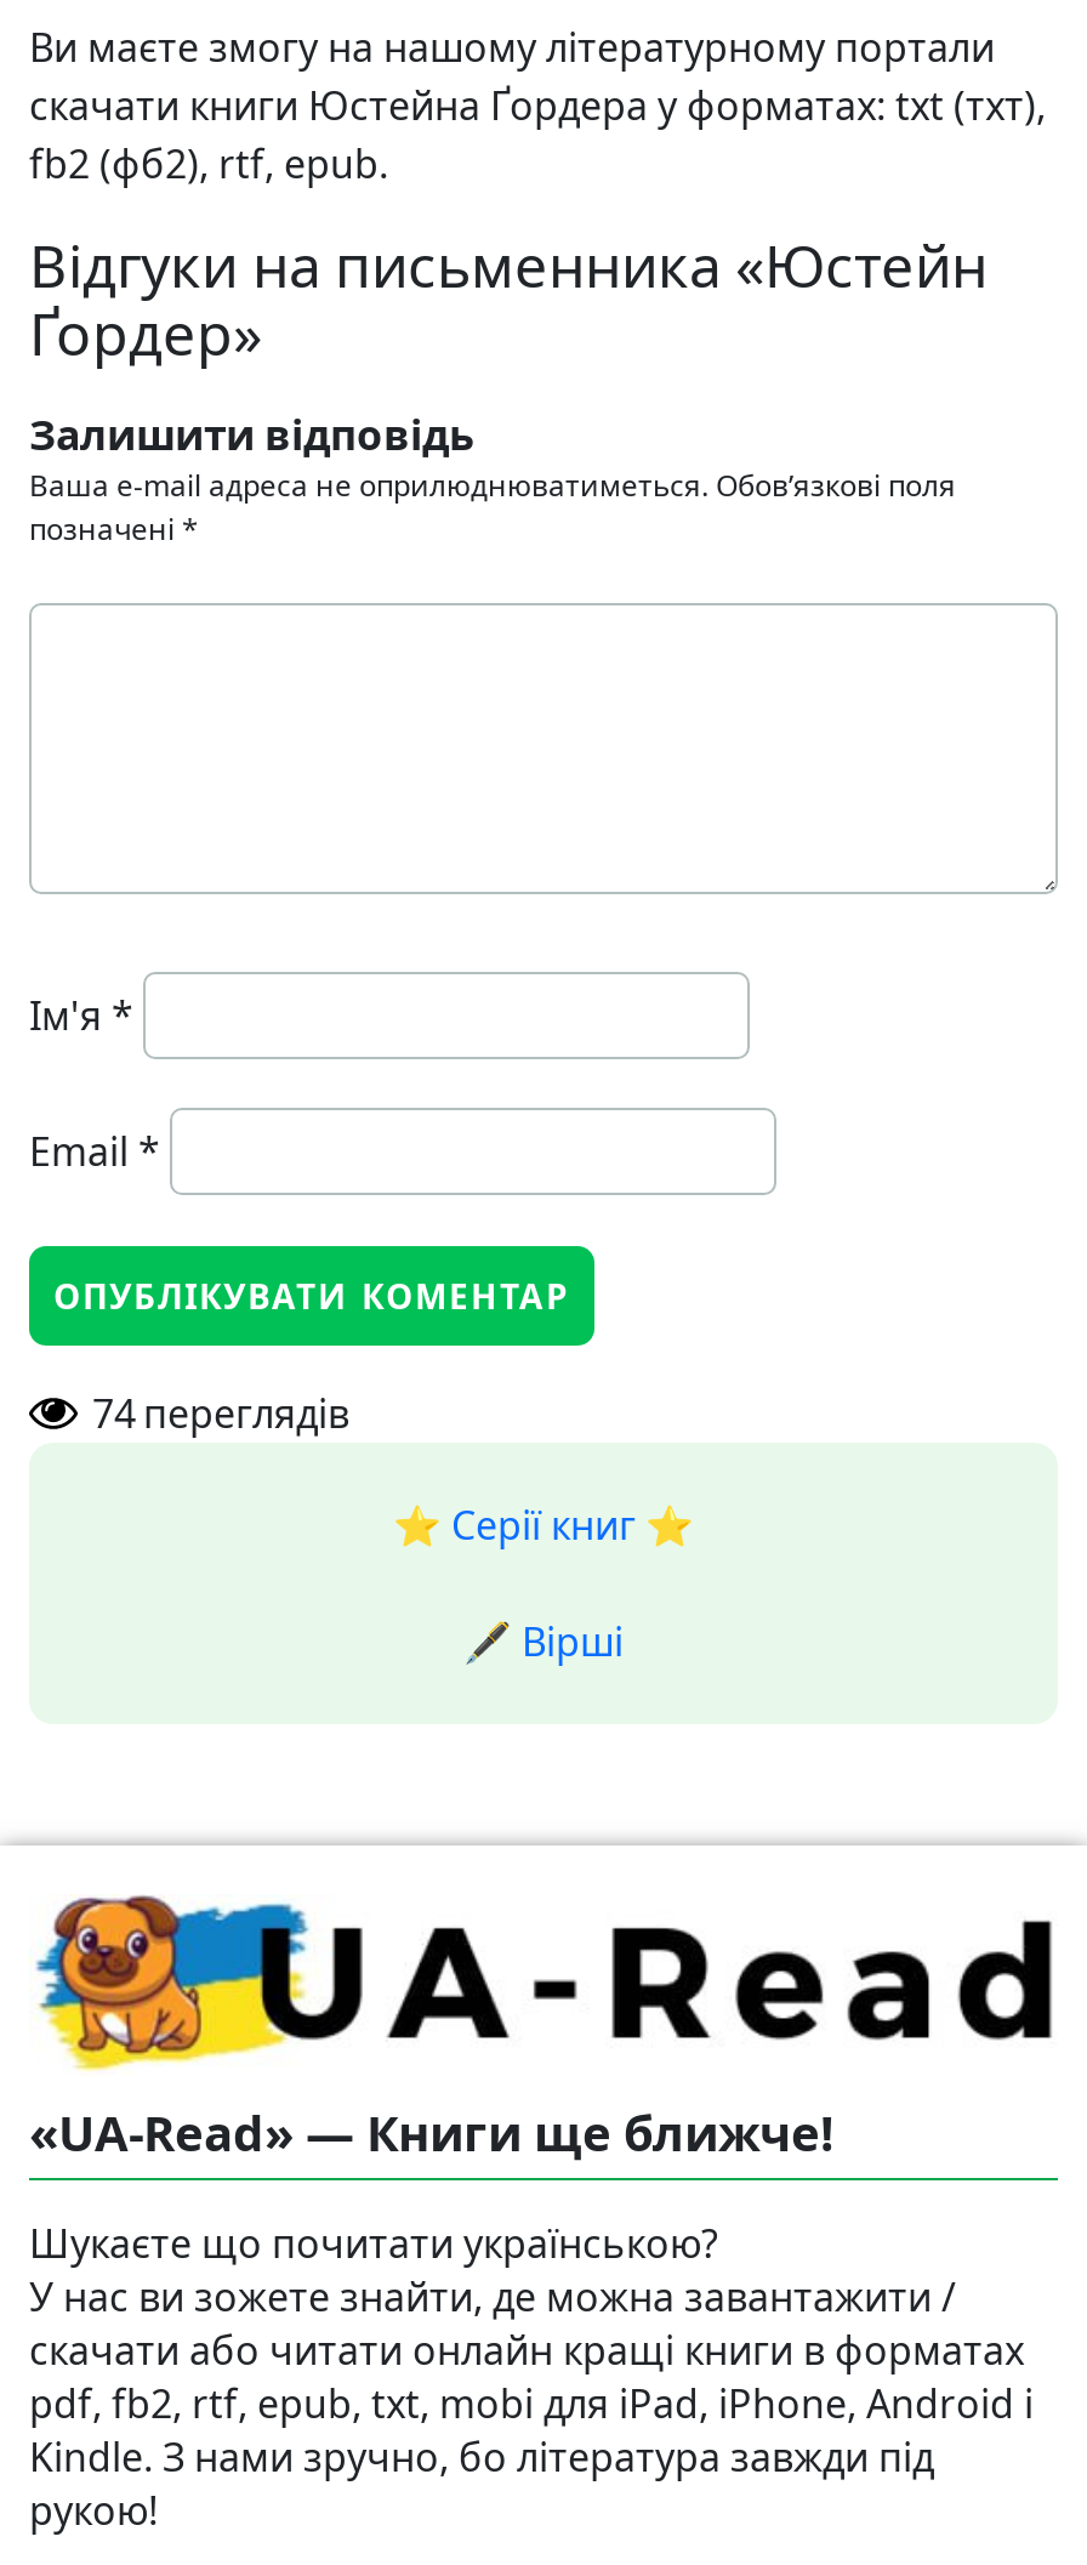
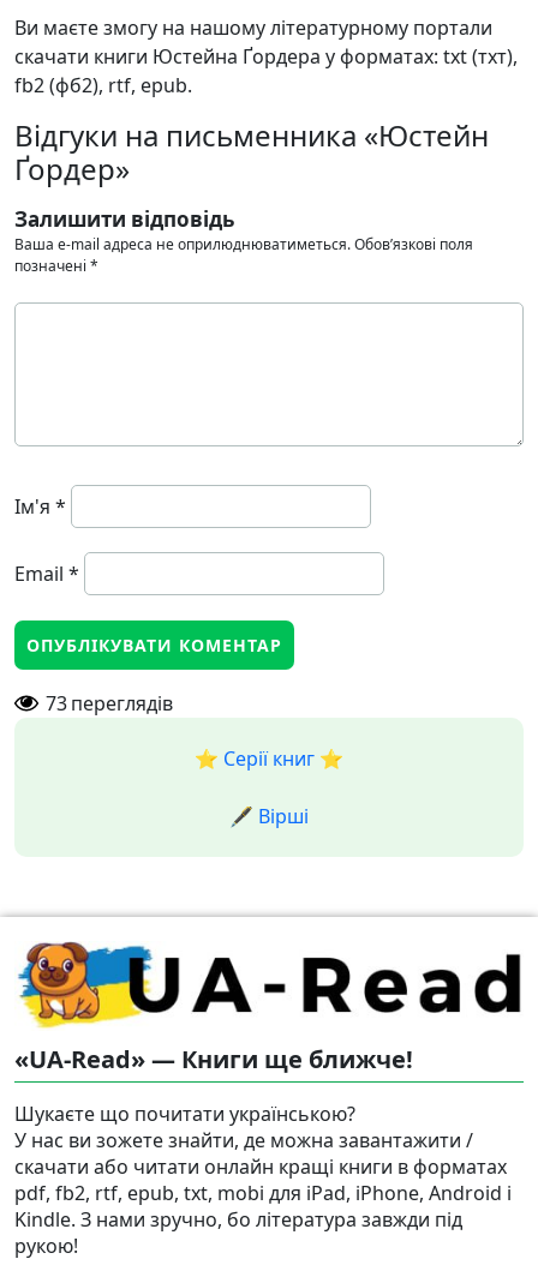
[92,1388,349,1441] 74 переглядів -> [46,691,173,717] 73 переглядів

